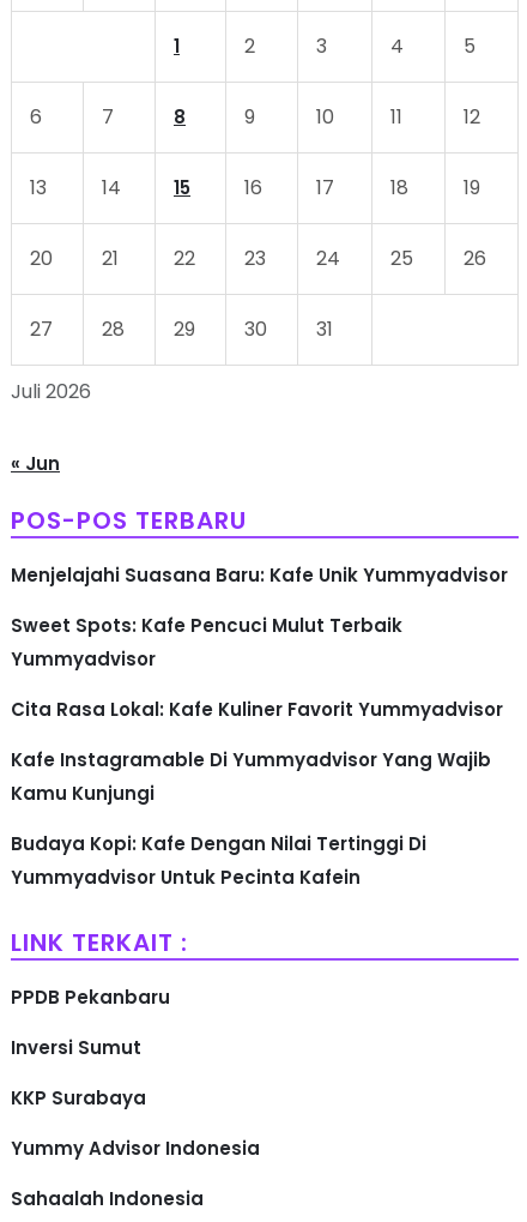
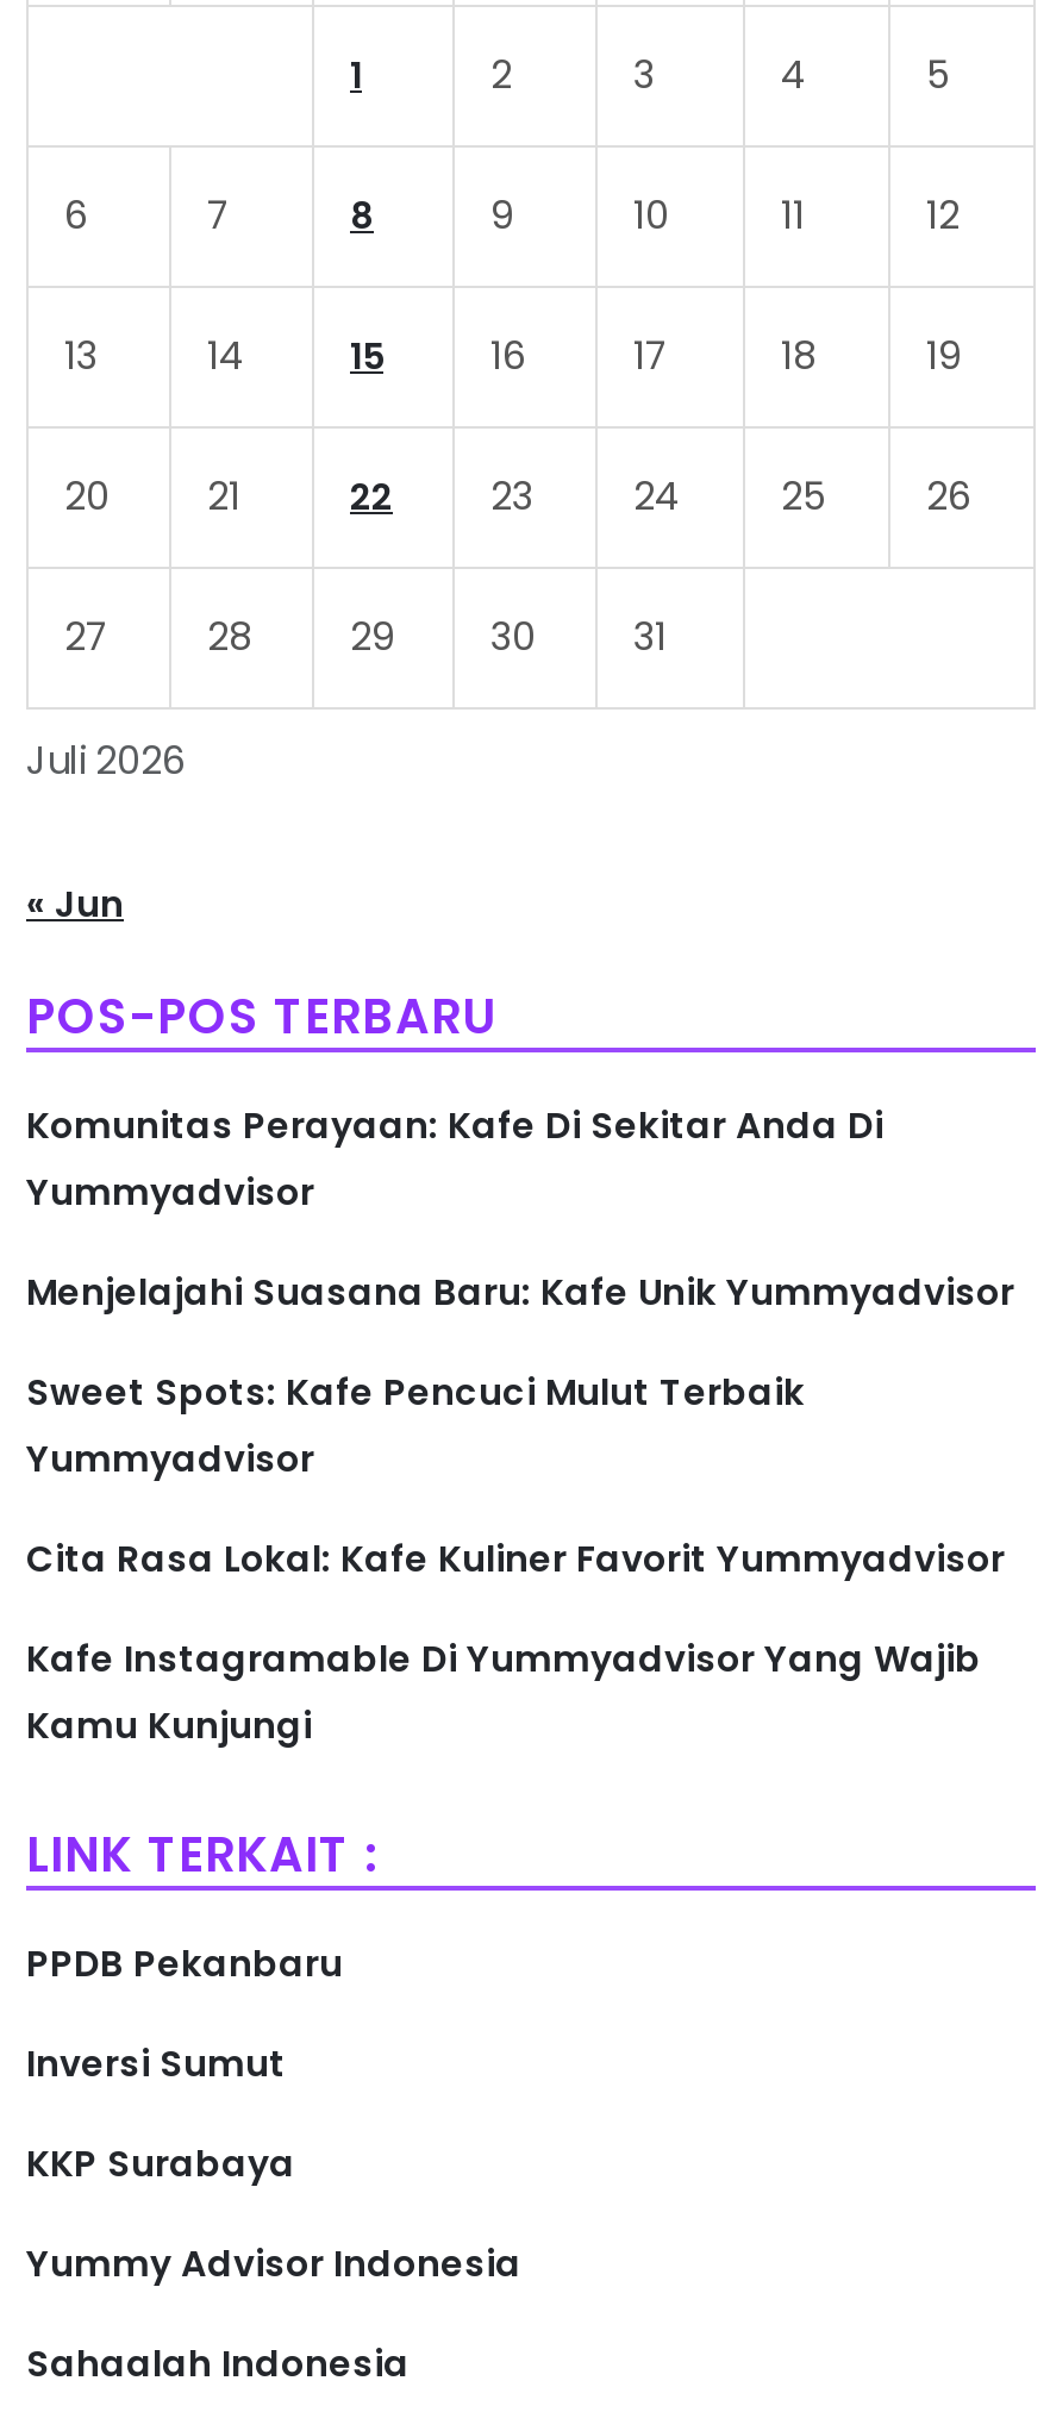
none -> [26,1100,883,1217] Komunitas Perayaan: Kafe Di Sekitar Anda Di | Yummyadvisor
moved [11,562,508,806] -> [26,1267,1014,1750]: Menjelajahi Suasana Baru: Kafe Unik Yummyadvisor | Sweet Spots: Kafe Pencuci Mulut Terbaik | Yummyadvisor | Cita Rasa Lokal: Kafe Kuliner Favorit Yummyadvisor | Kafe Instagramable Di Yummyadvisor Yang Wajib | Kamu Kunjungi
[11,831,426,890] Budaya Kopi: Kafe Dengan Nilai Tertinggi Di | Yummyadvisor Untuk Pecinta Kafein -> none

